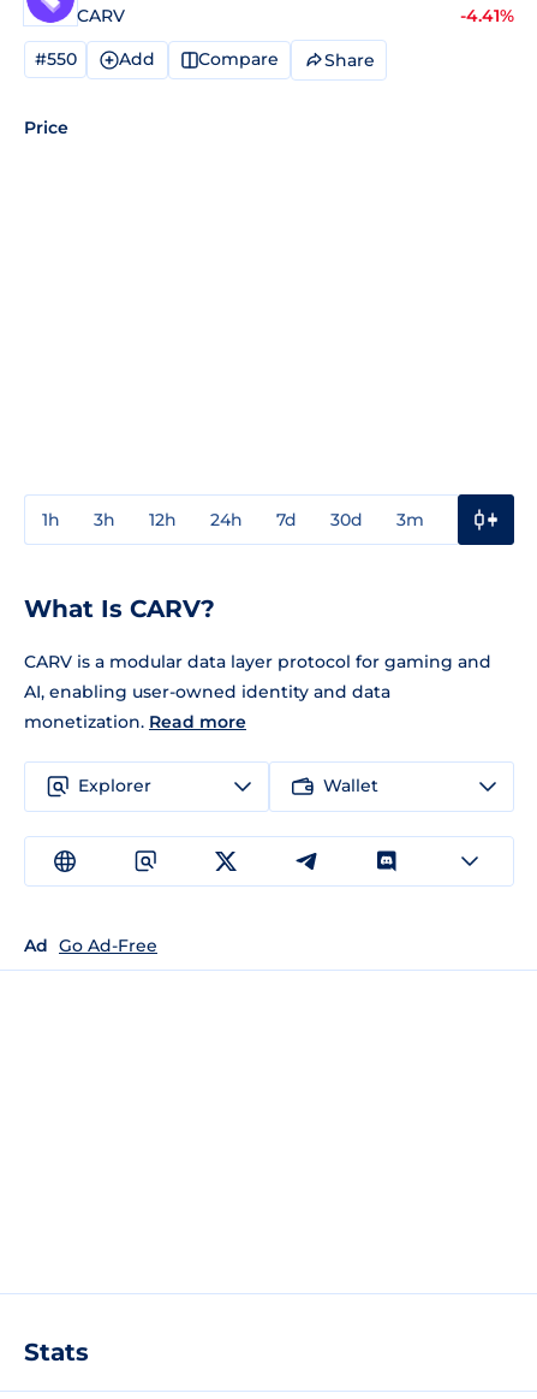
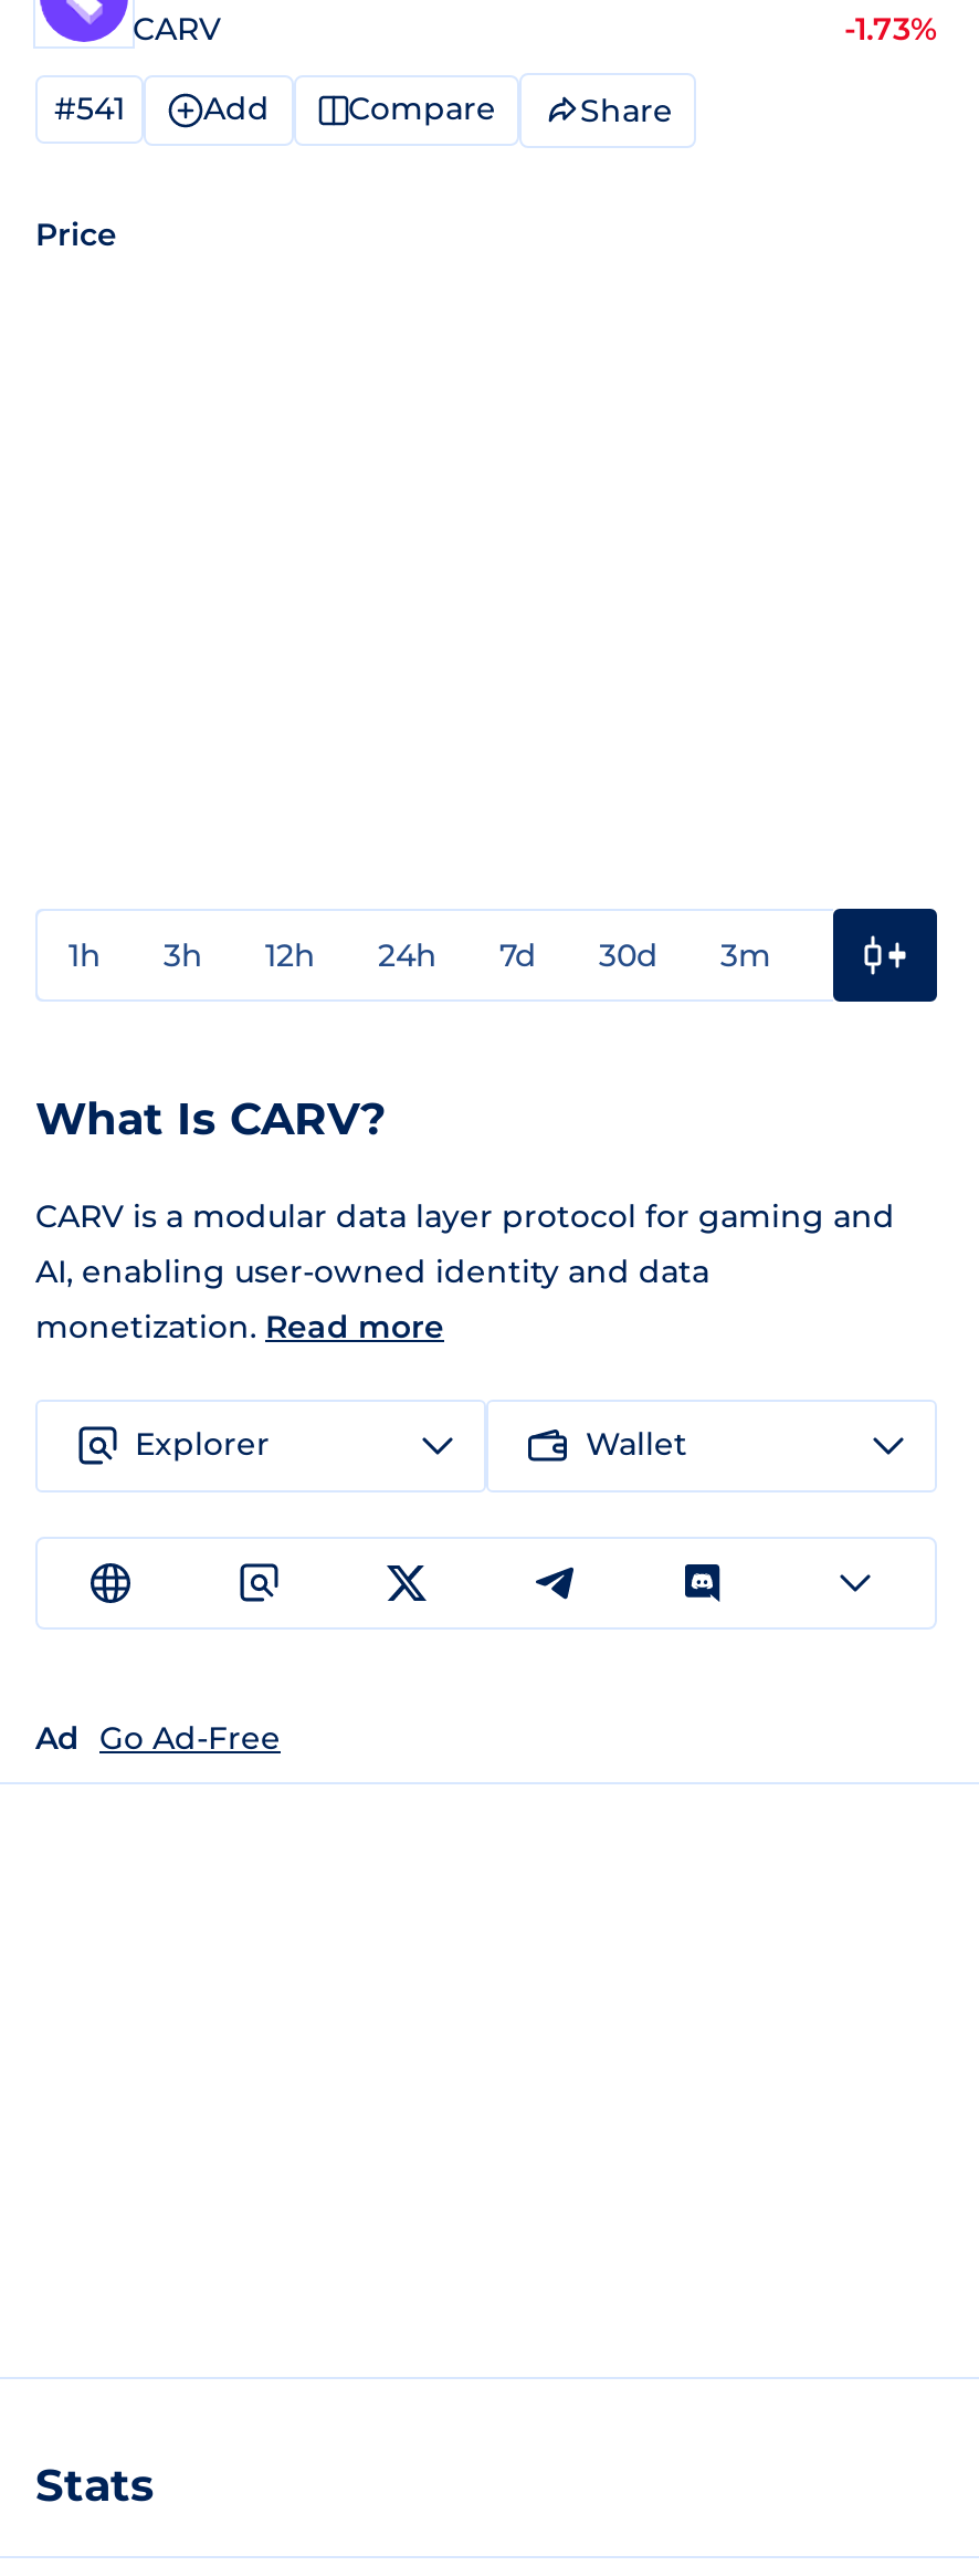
[460,5,514,26] -4.41% -> [844,9,937,49] -1.73%
[34,48,278,70] #550 Add Compare -> [54,89,496,129] #541 Add Compare

